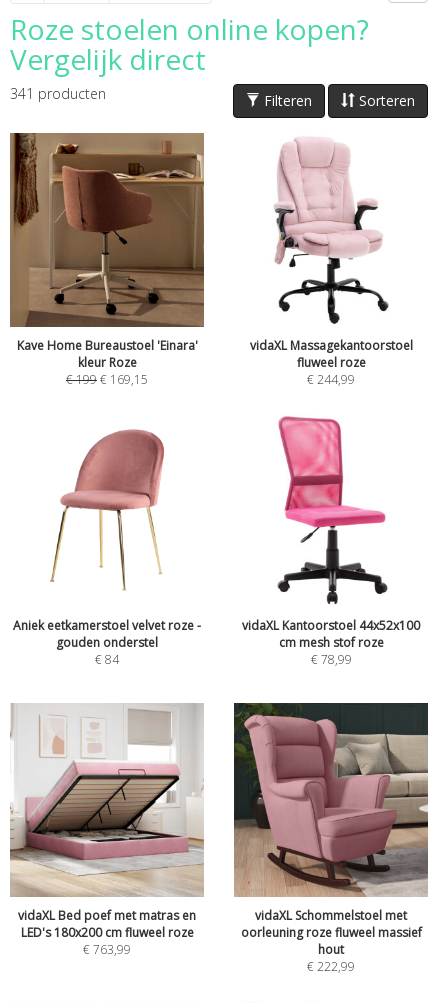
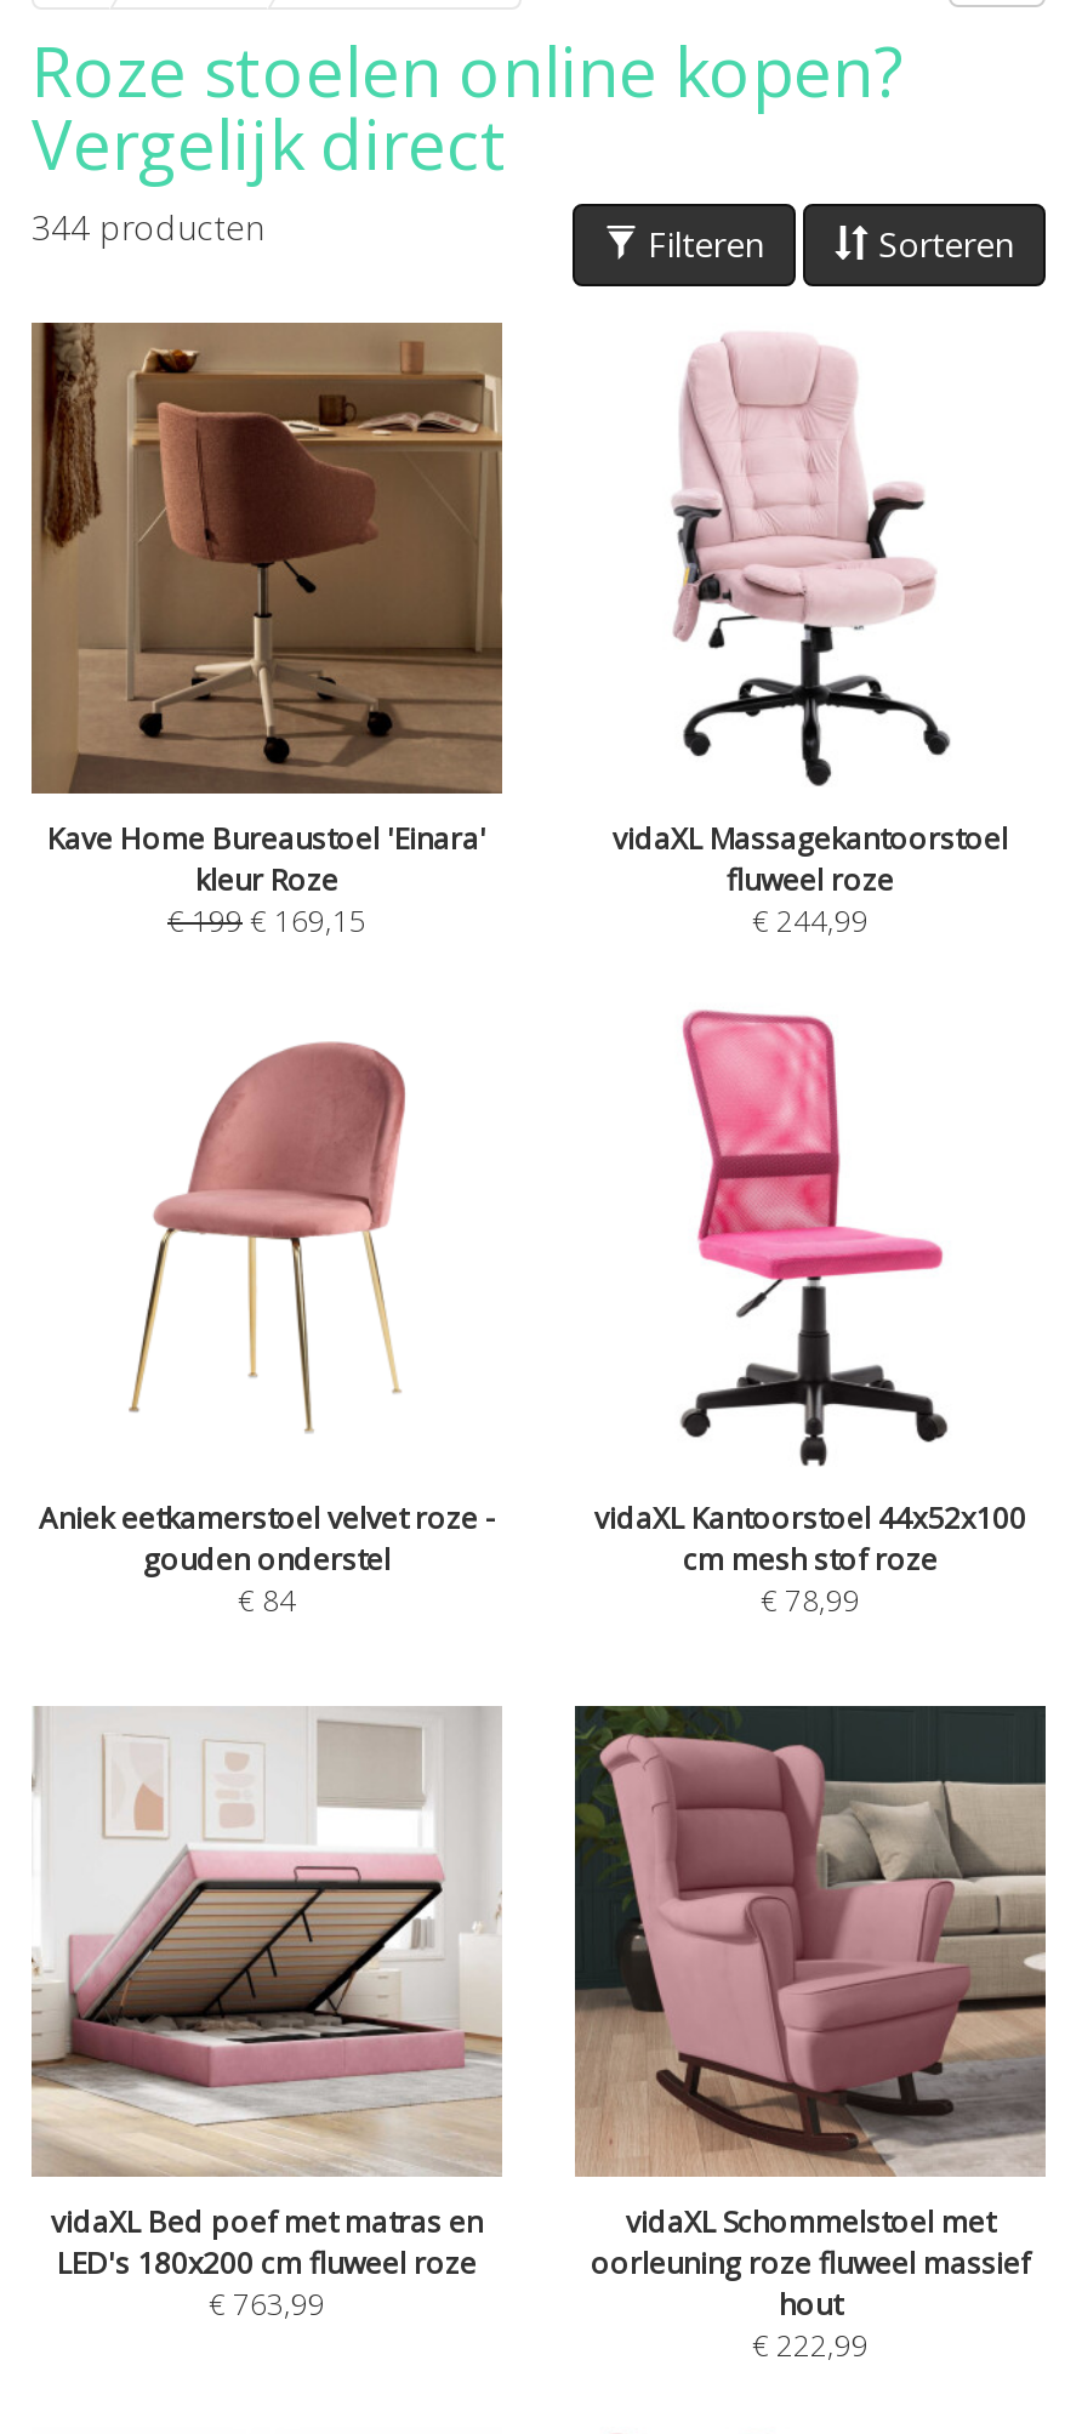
[10,84,106,103] 341 producten -> [32,204,264,250] 344 producten

